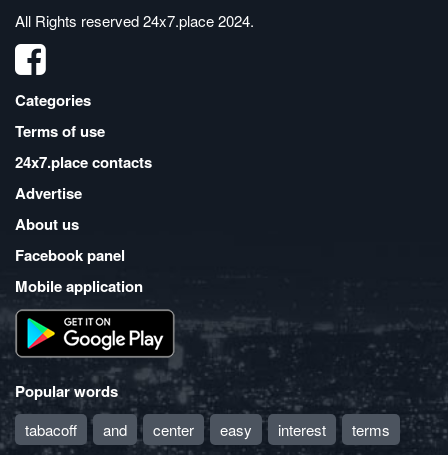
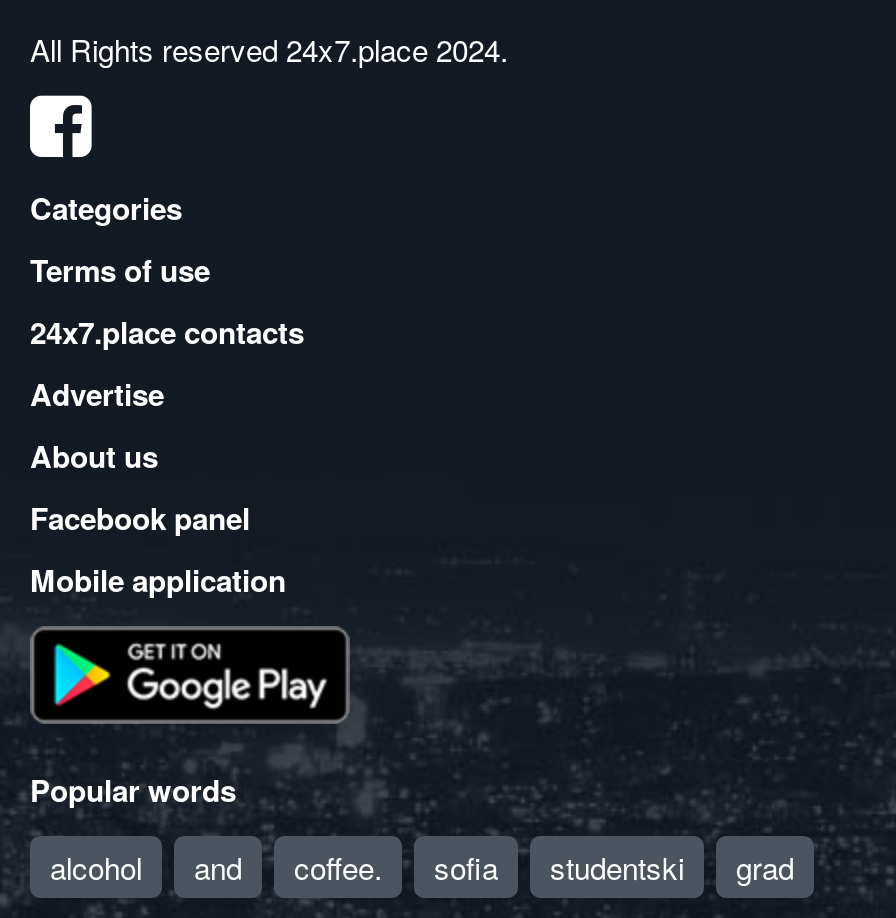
[25,419,77,440] tabacoff -> [50,847,142,889] alcohol
[153,419,390,440] center | easy | interest | terms -> [294,847,794,889] coffee. | sofia | studentski | grad

